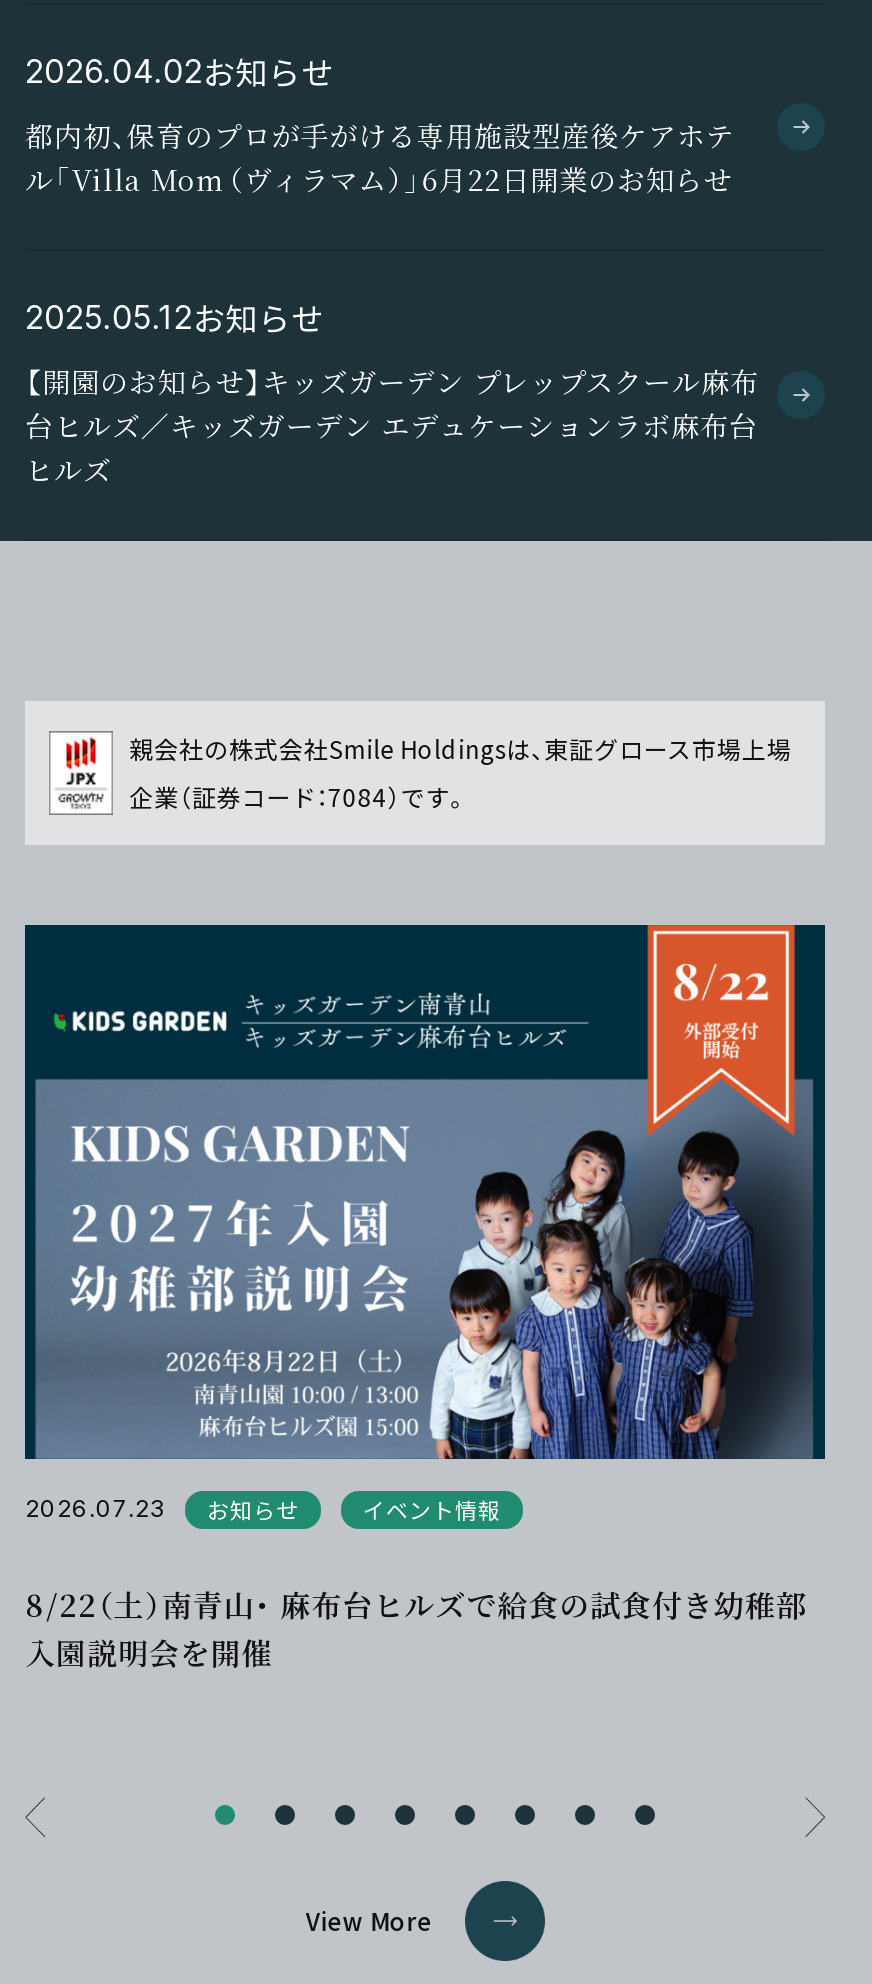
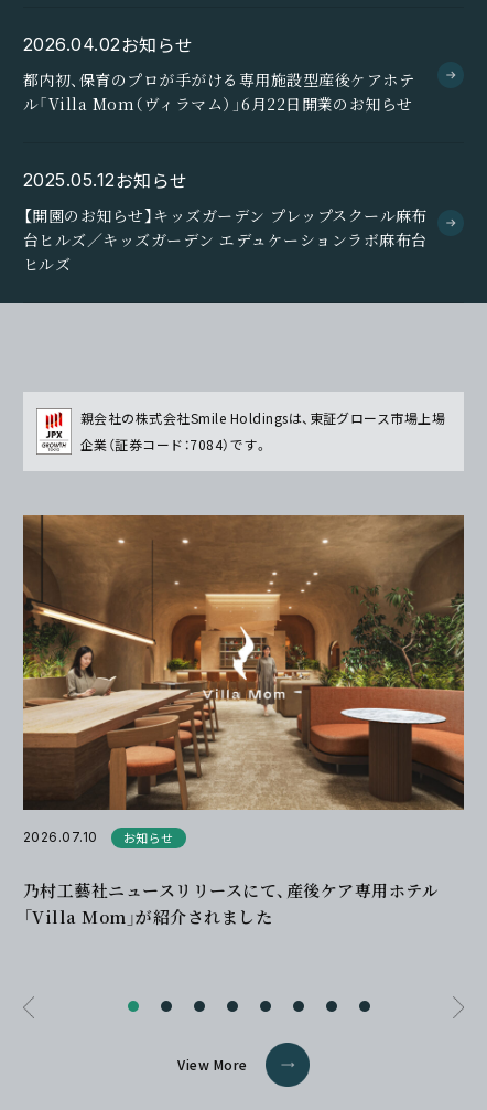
[23,923,827,1523] [image] | 2026.07.23 -> [22,514,465,845] [image] | 2026.07.10
[25,1493,807,1673] イベント情報 | 8/22（土）南青山・ 麻布台ヒルズで給食の試食付き幼稚部 | 入園説明会を開催 -> [23,878,439,928] 乃村工藝社ニュースリリースにて、産後ケア専用ホテル | 「Villa Mom」が紹介されました

